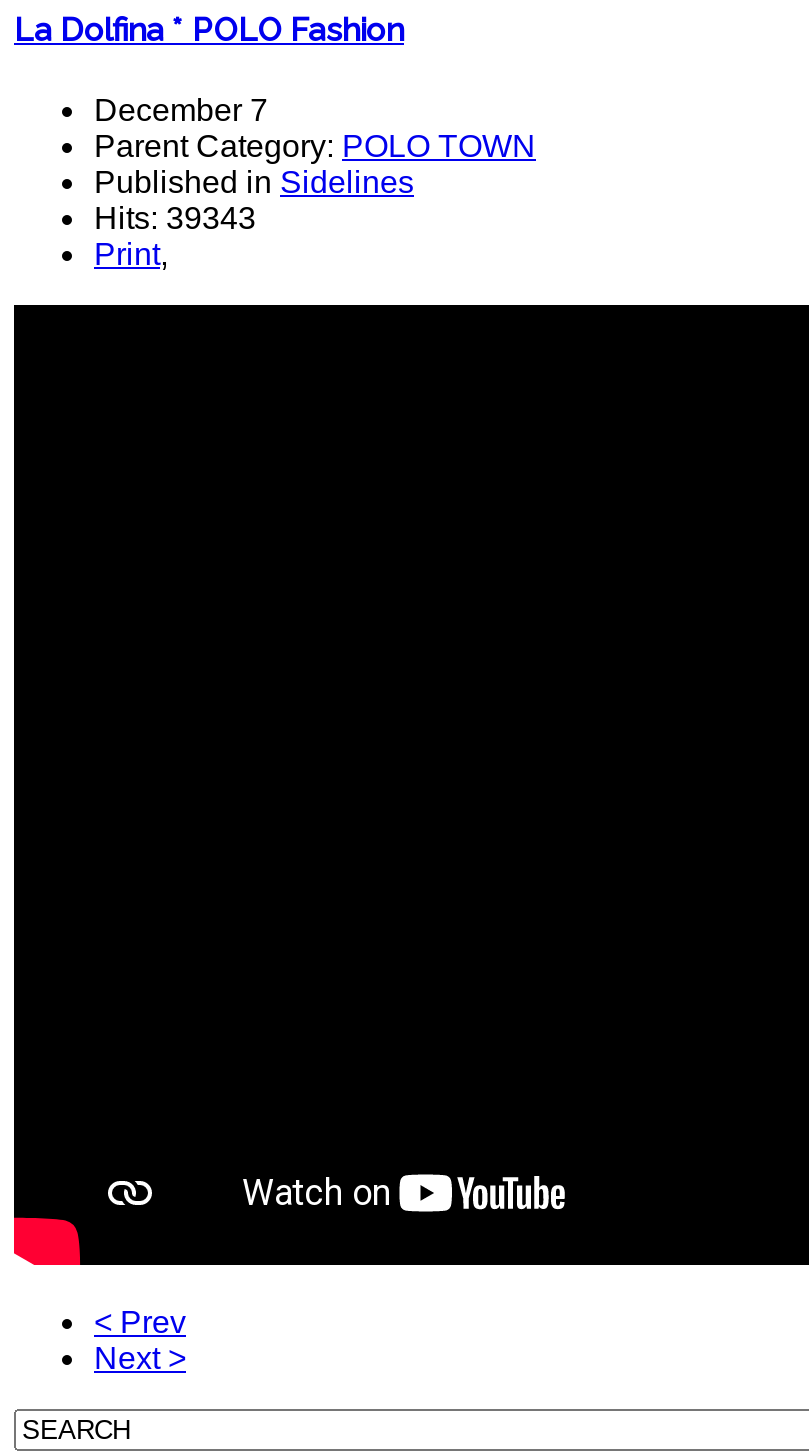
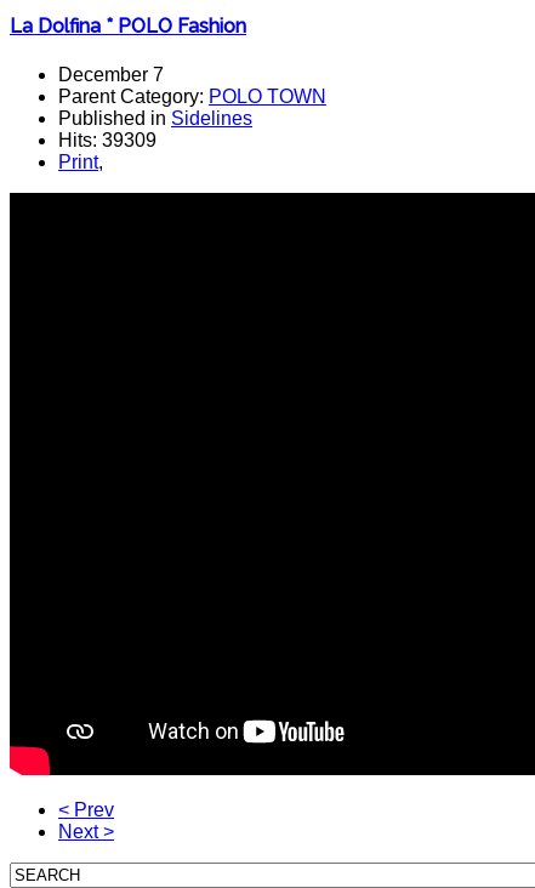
[94,200,256,234] Hits: 39343 -> [58,129,156,150] Hits: 39309

